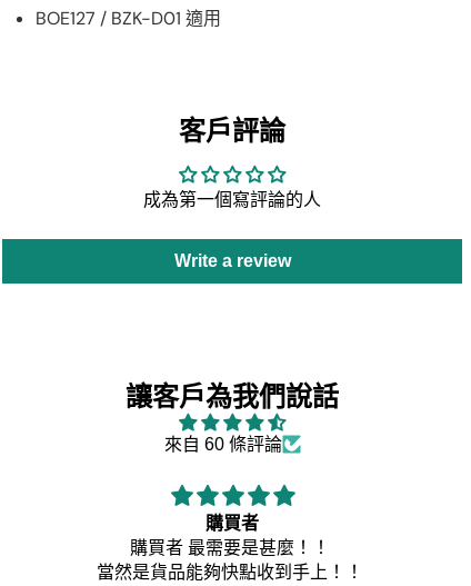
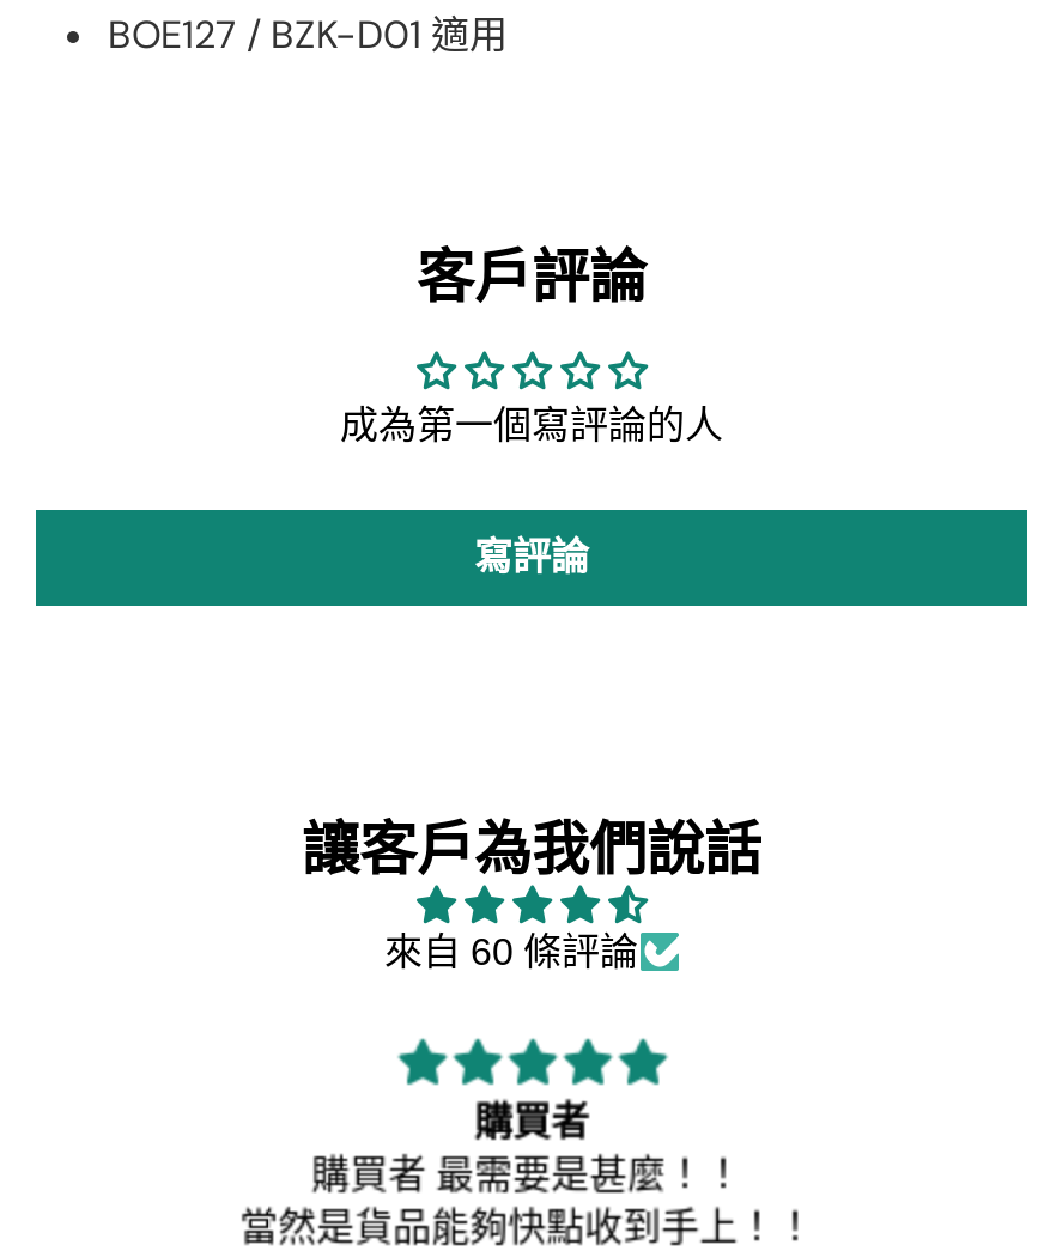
[174,252,290,271] Write a review -> [474,537,589,578] 寫評論

